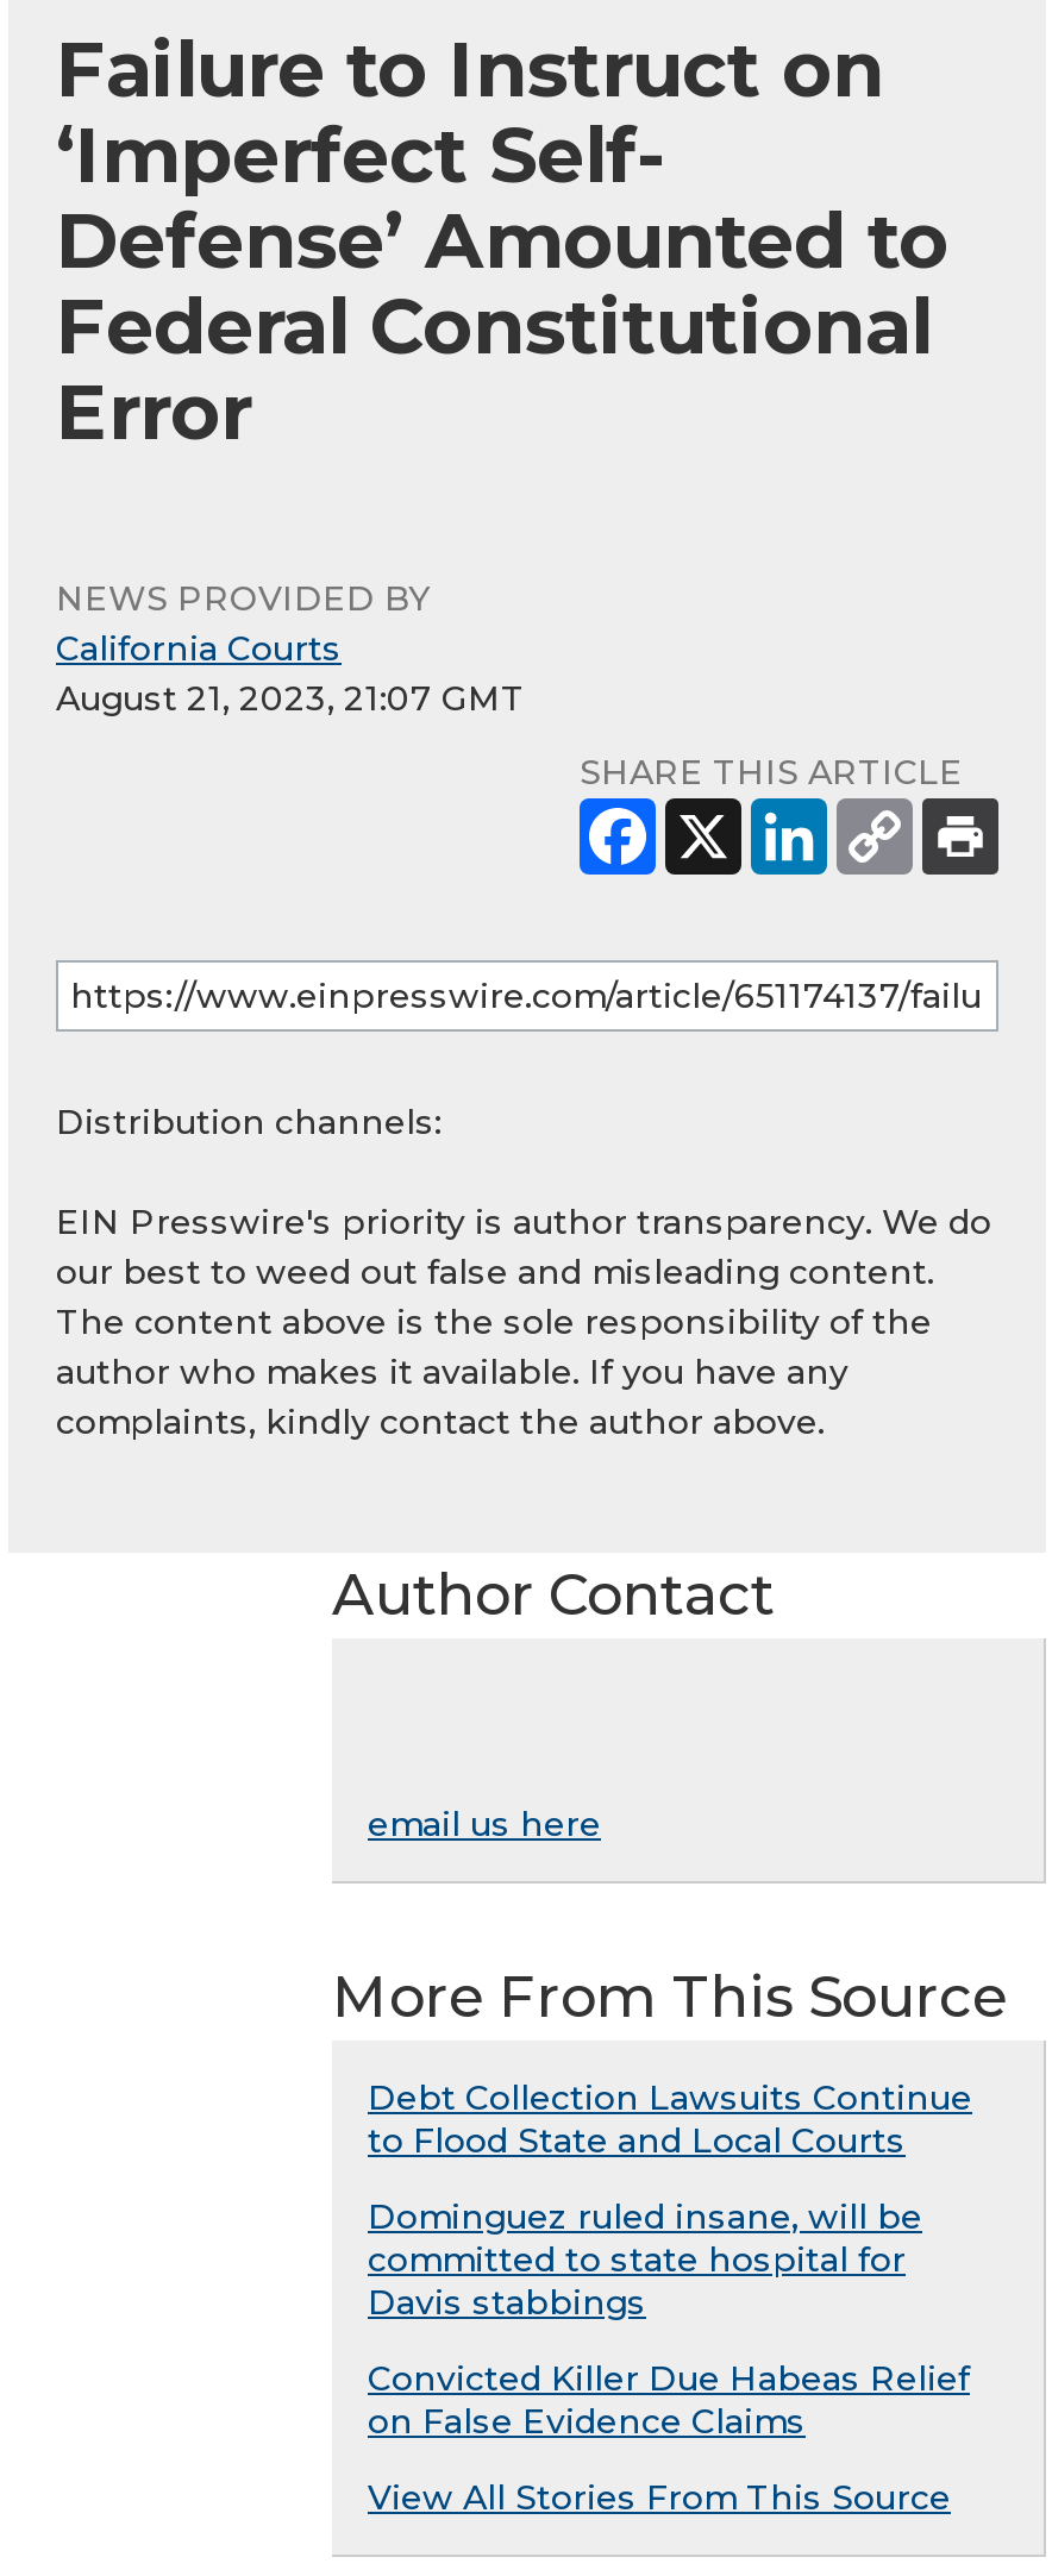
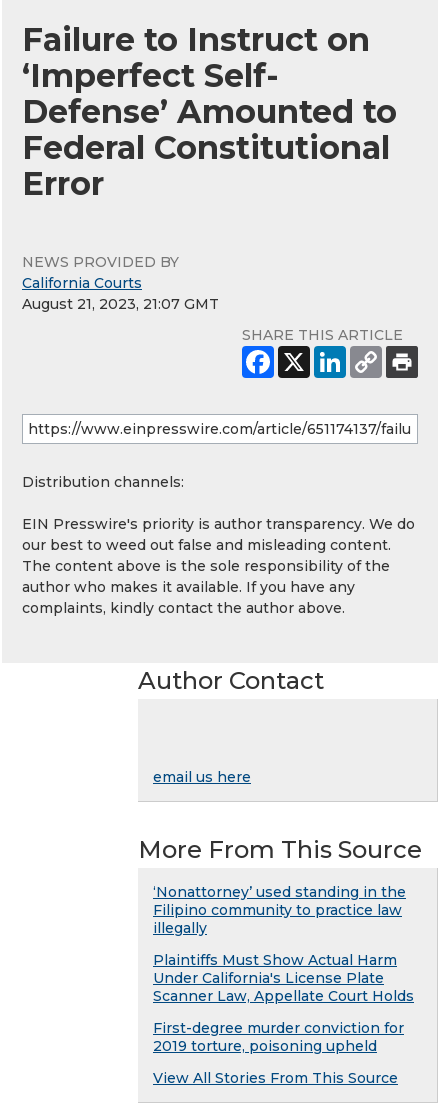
[368,2076,972,2162] Debt Collection Lawsuits Continue | to Flood State and Local Courts -> [153,883,406,937] ‘Nonattorney’ used standing in the | Filipino community to practice law | illegally
[368,2195,922,2324] Dominguez ruled insane, will be | committed to state hospital for | Davis stabbings -> [153,951,414,1005] Plaintiffs Must Show Actual Harm | Under California's License Plate | Scanner Law, Appellate Court Holds
[368,2357,970,2443] Convicted Killer Due Habeas Relief | on False Evidence Claims -> [153,1019,404,1055] First-degree murder conviction for | 2019 torture, poisoning upheld

